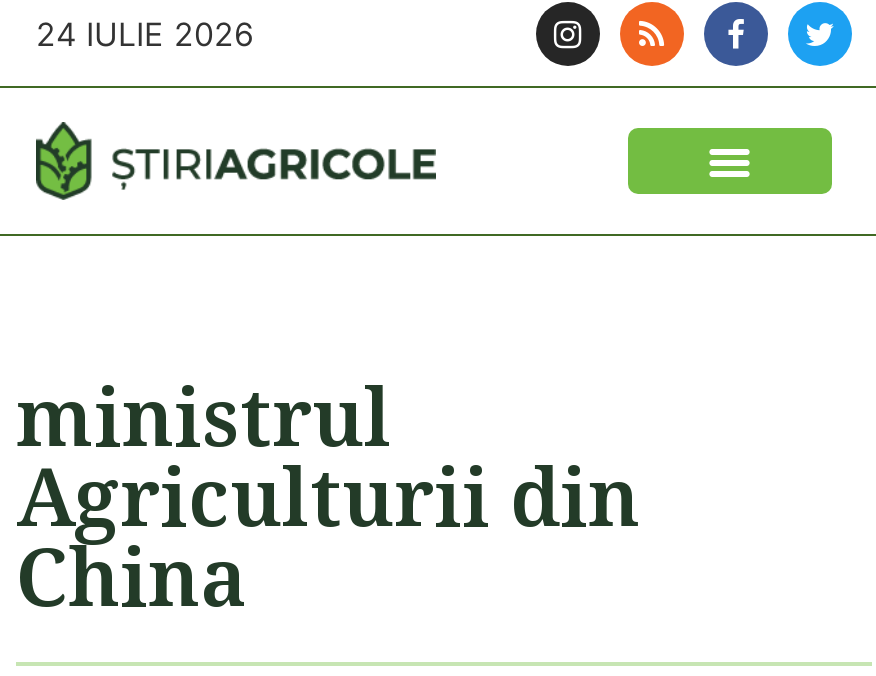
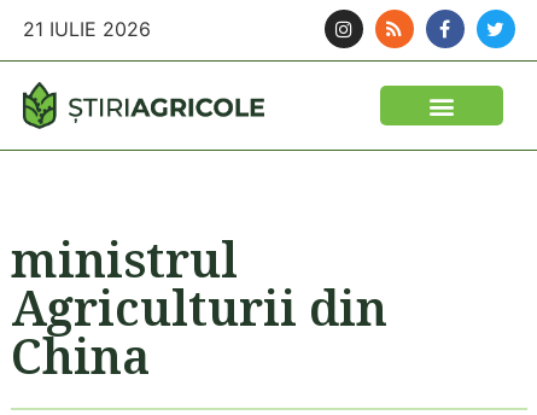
[36,14,254,54] 24 IULIE 2026 -> [23,17,151,41] 21 IULIE 2026

